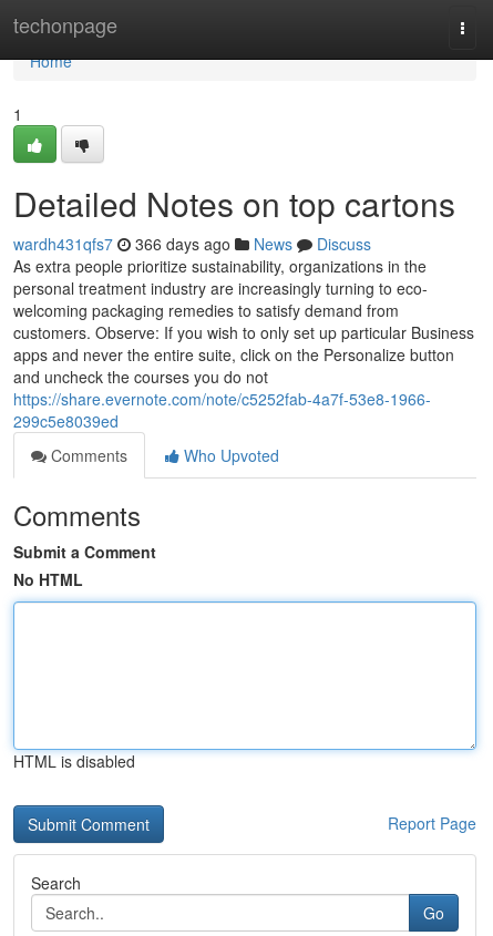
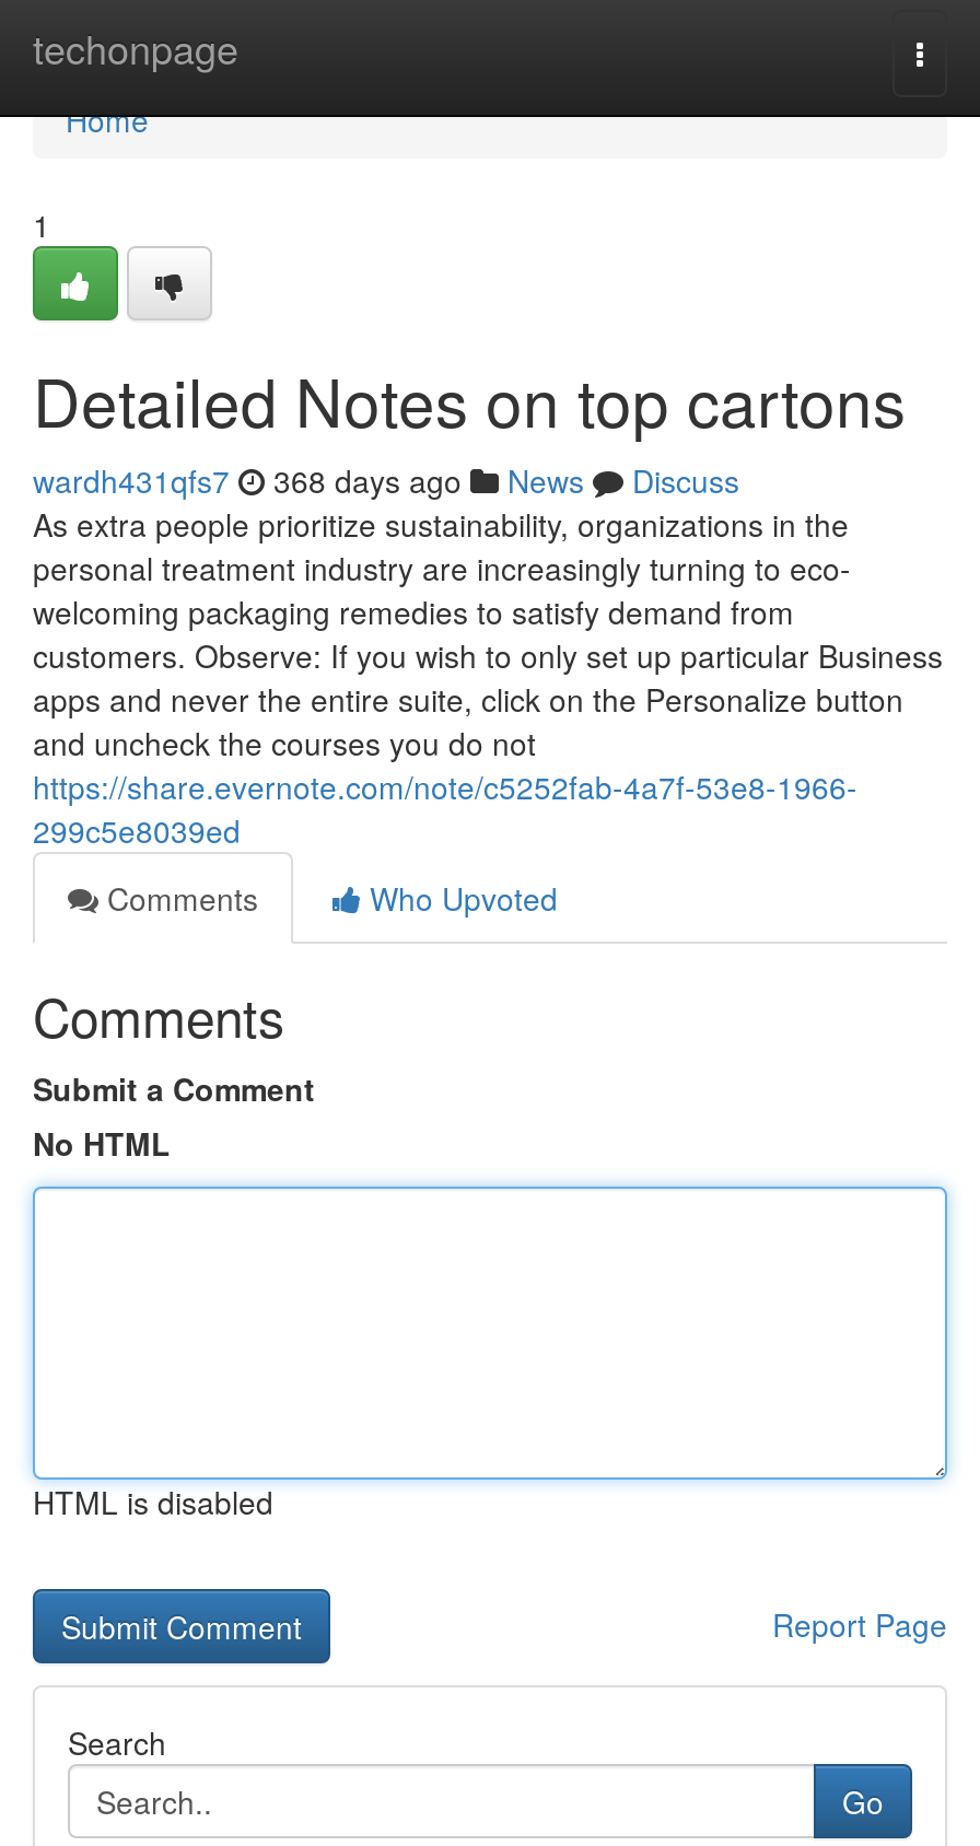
[13,233,371,255] wardh431qfs7 366 days ago News Discuss -> [33,458,739,502] wardh431qfs7 368 days ago News Discuss

